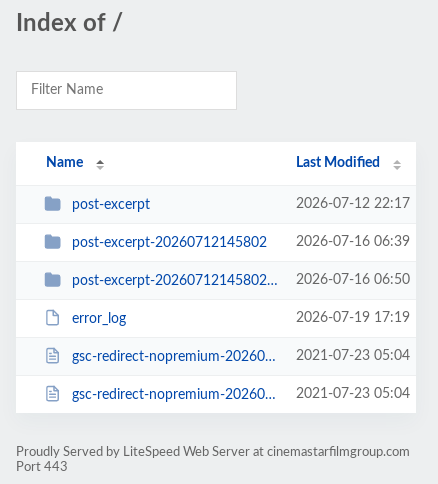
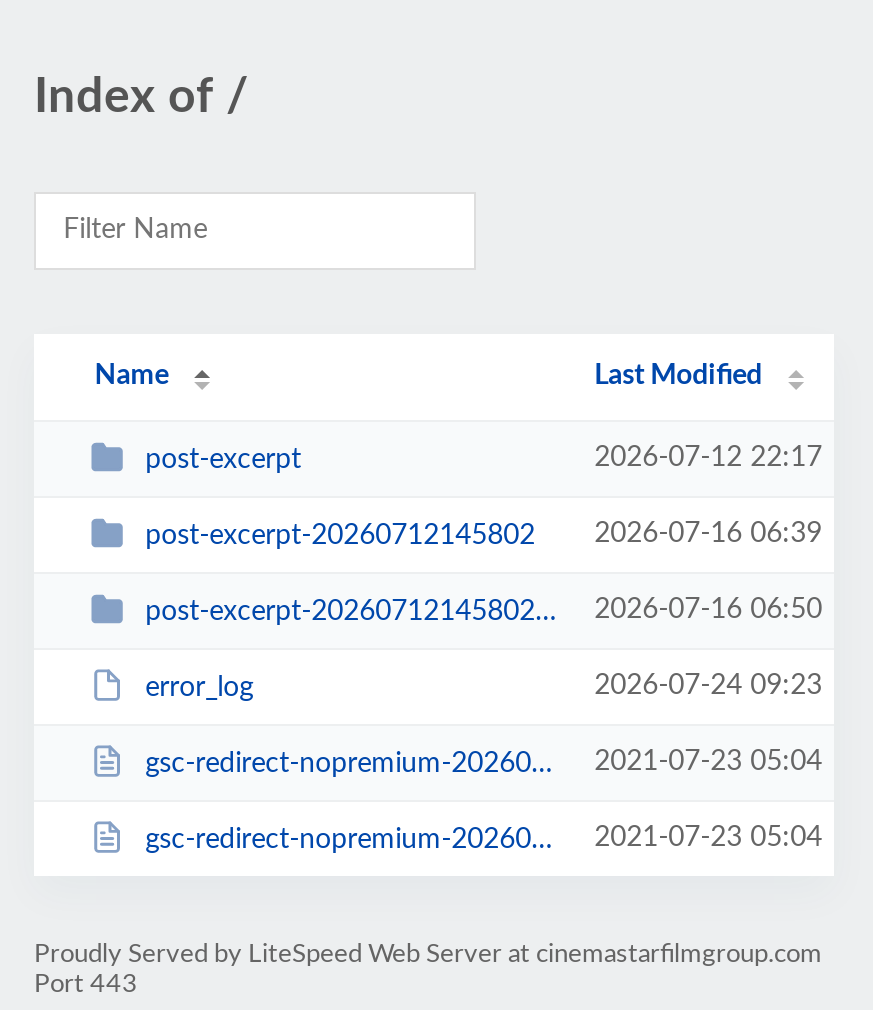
[296,311,410,325] 2026-07-19 17:19 -> [594,672,822,700] 2026-07-24 09:23

